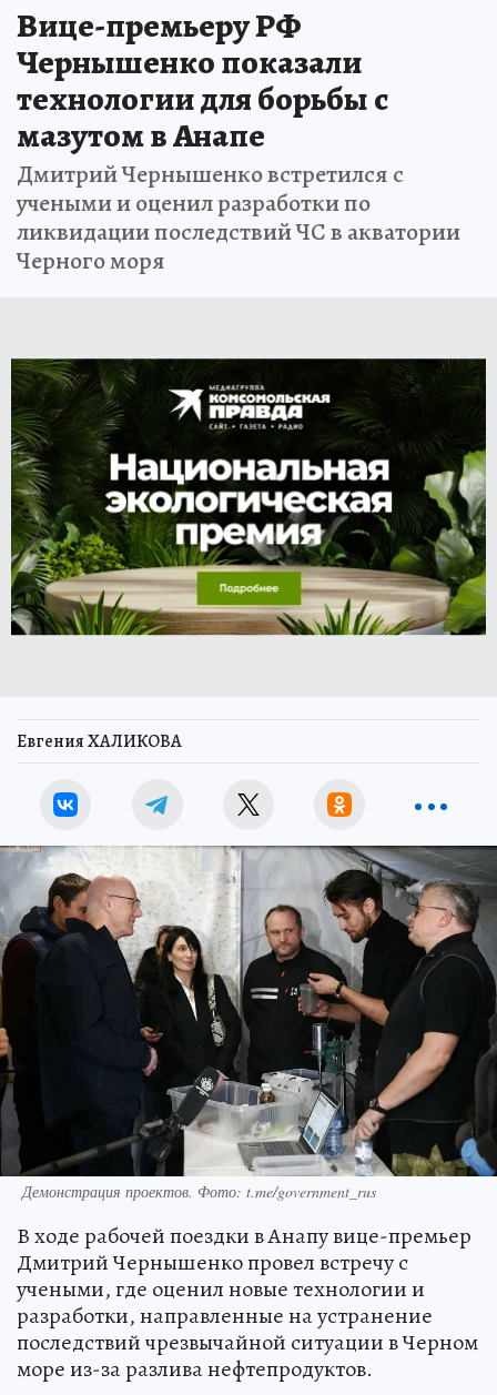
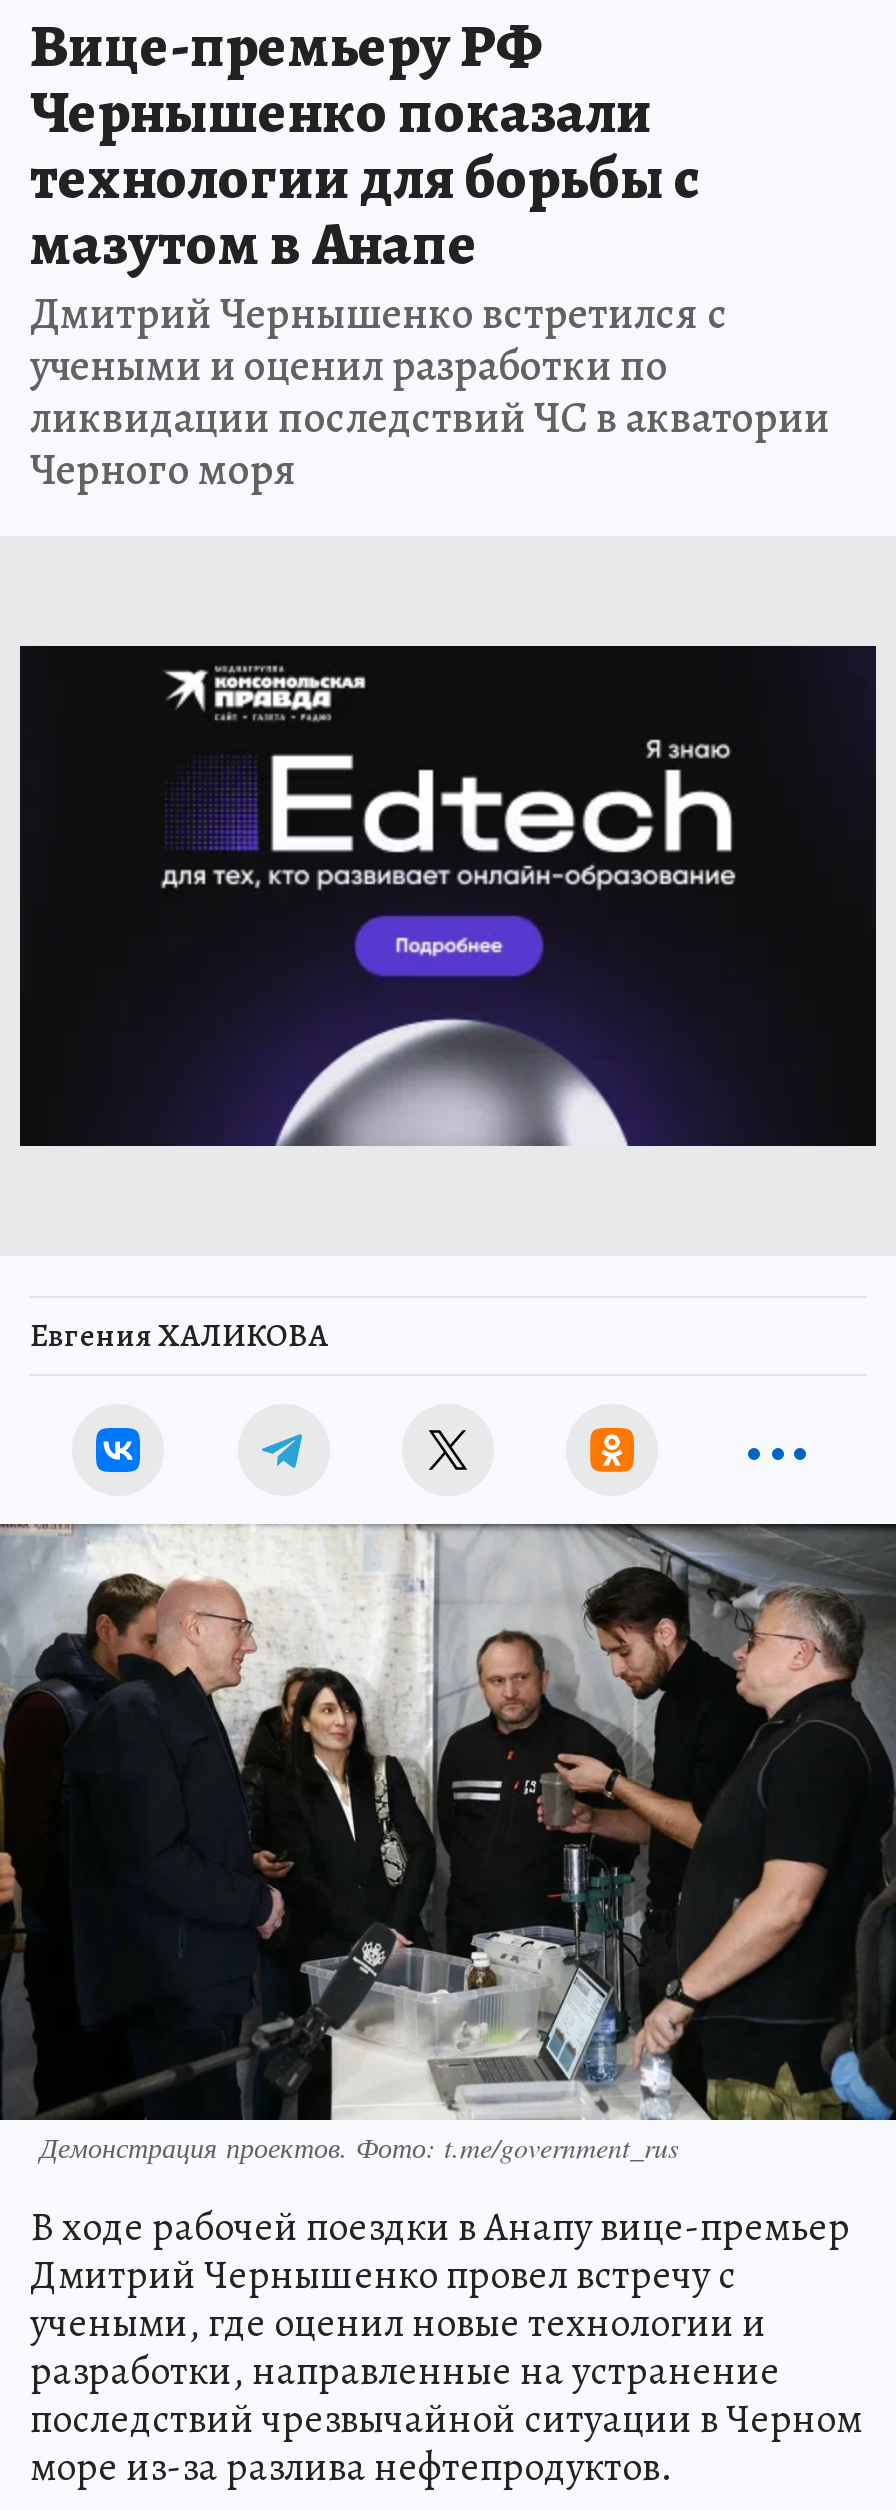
[10,358,487,636] [image] -> [18,646,878,1148] [image]

